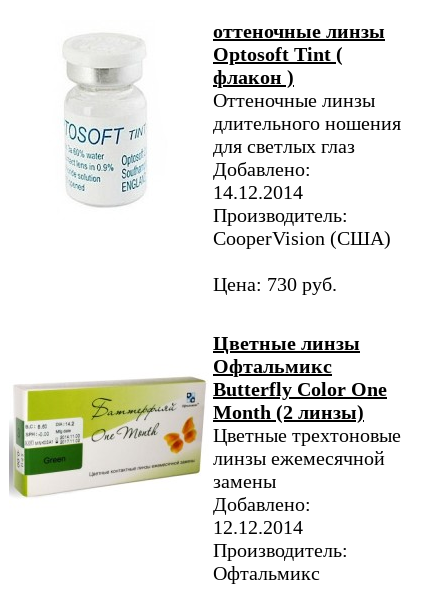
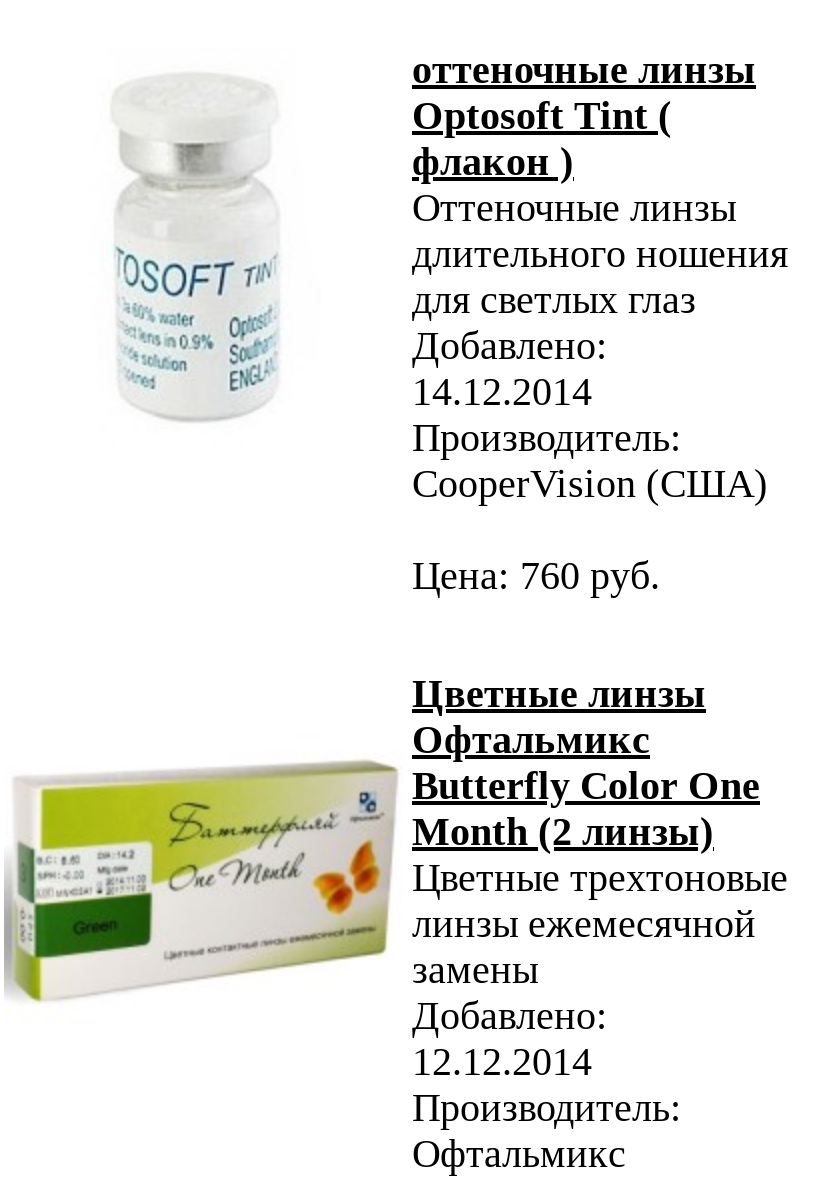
[213,273,337,295] Цена: 730 руб. -> [412,553,660,597] Цена: 760 руб.

